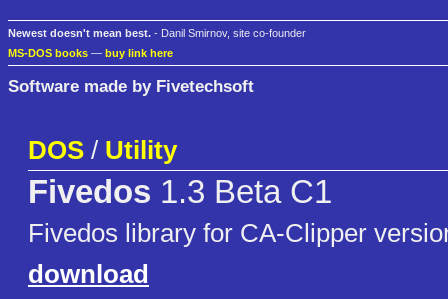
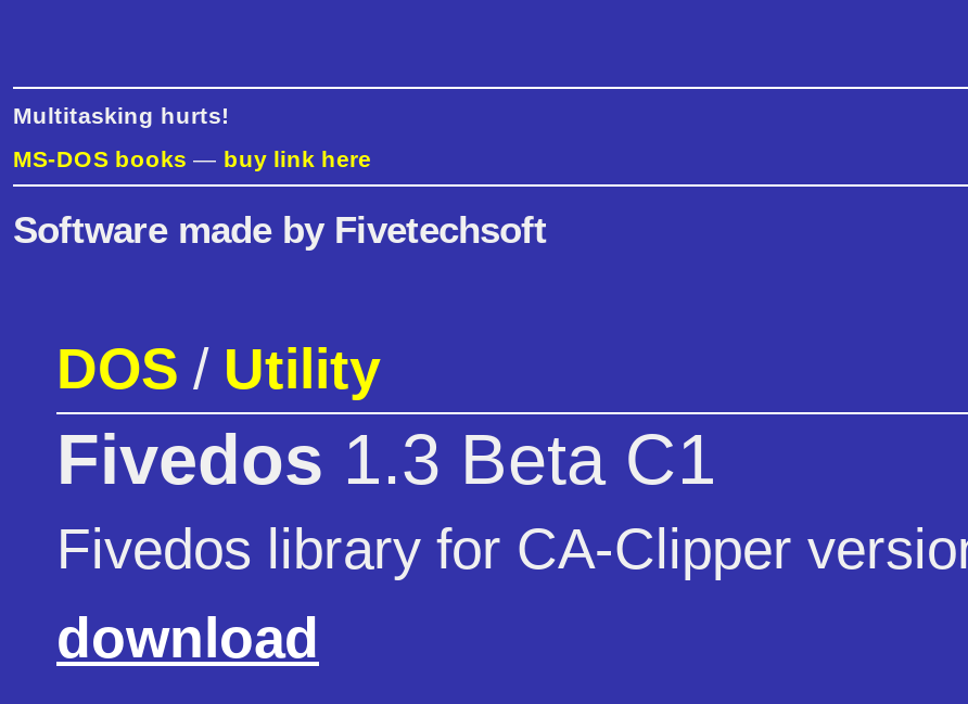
[8,27,306,39] Newest doesn't mean best. - Danil Smirnov, site co-founder -> [13,102,230,128] Multitasking hurts!

